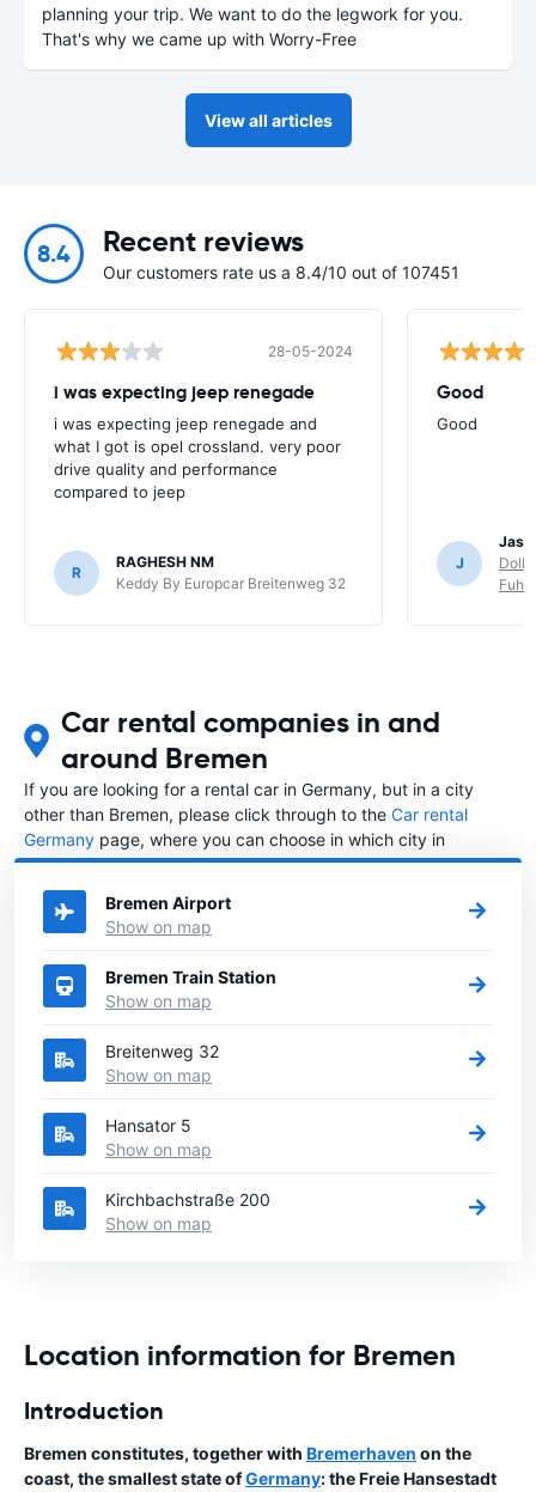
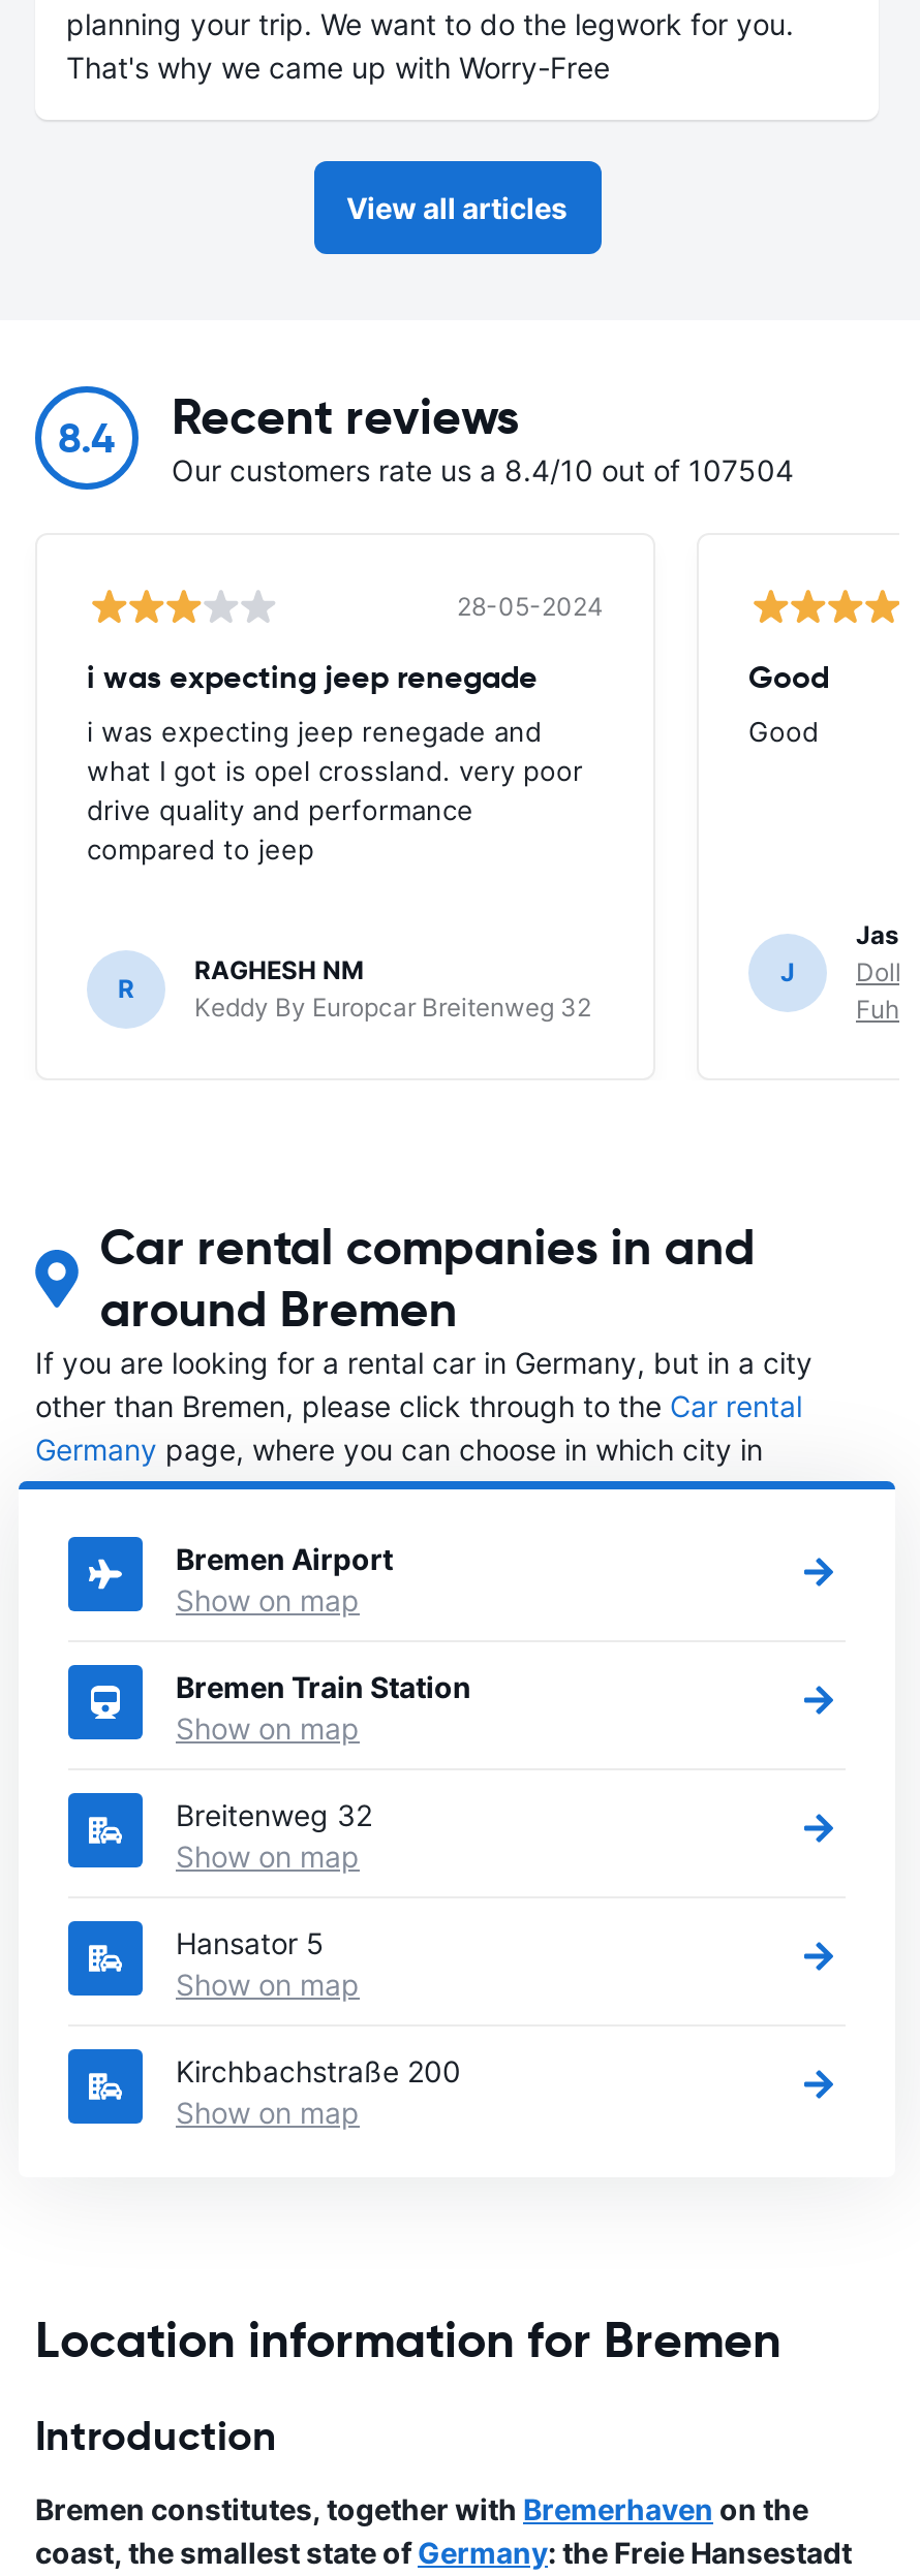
[103,262,459,282] Our customers rate us a 8.4/10 out of 107451 -> [172,452,794,488] Our customers rate us a 8.4/10 out of 107504

